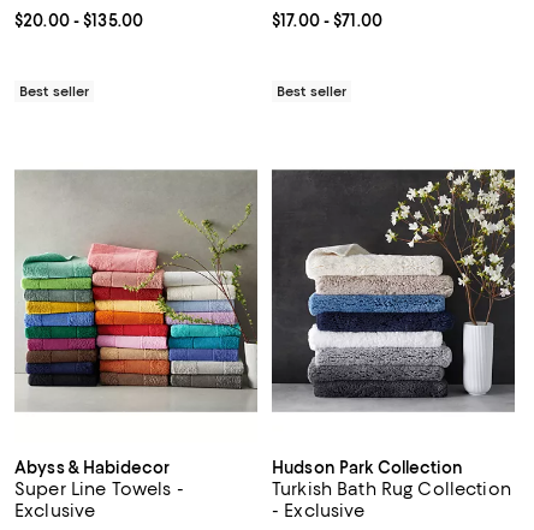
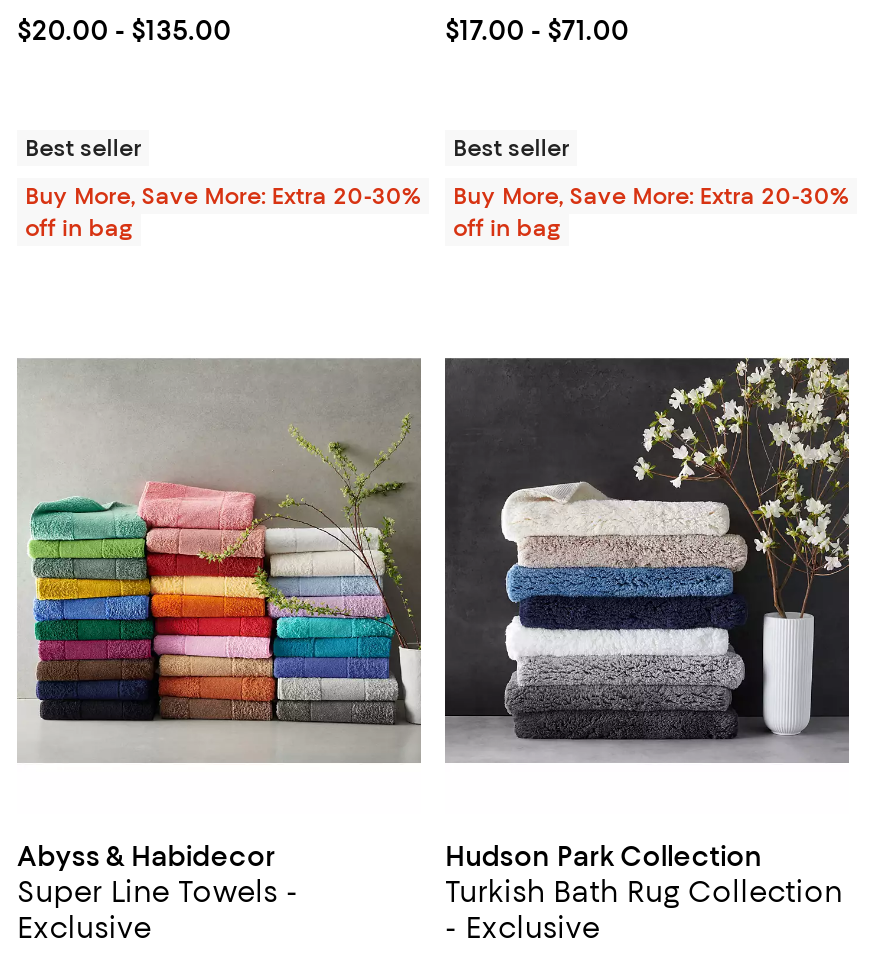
none -> [25,182,420,242] Buy More, Save More: Extra 20-30% | off in bag
none -> [453,182,848,242] Buy More, Save More: Extra 20-30% | off in bag

